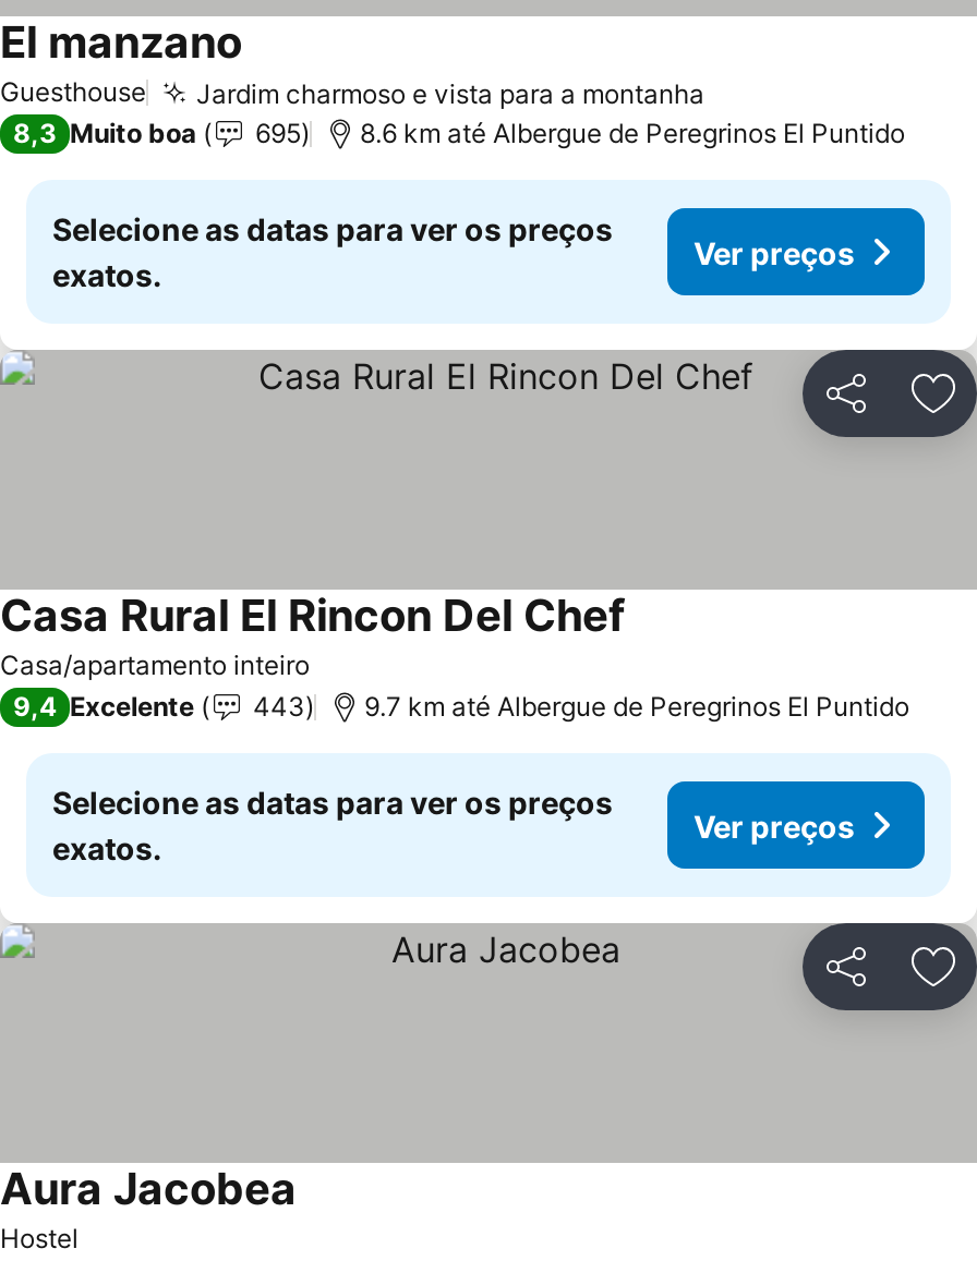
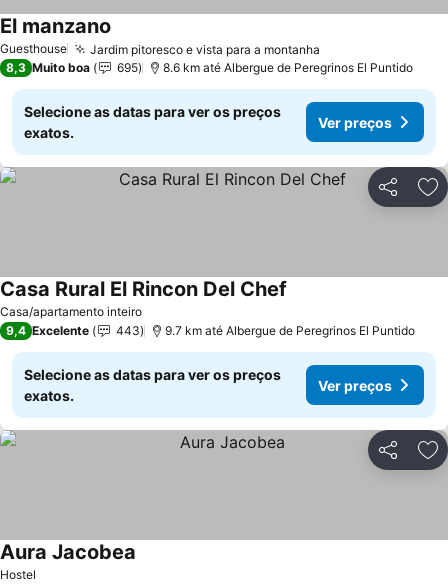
[196,76,704,109] Jardim charmoso e vista para a montanha -> [90,41,320,56] Jardim pitoresco e vista para a montanha

